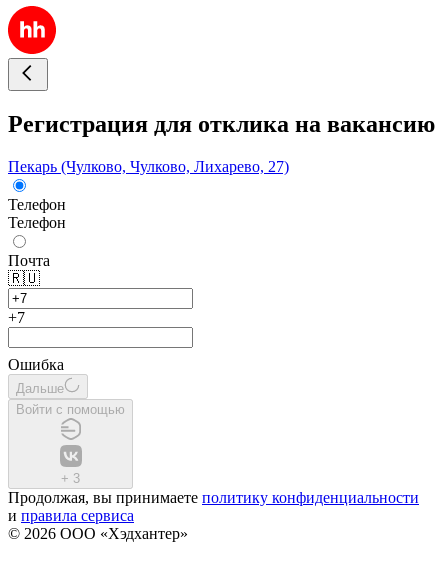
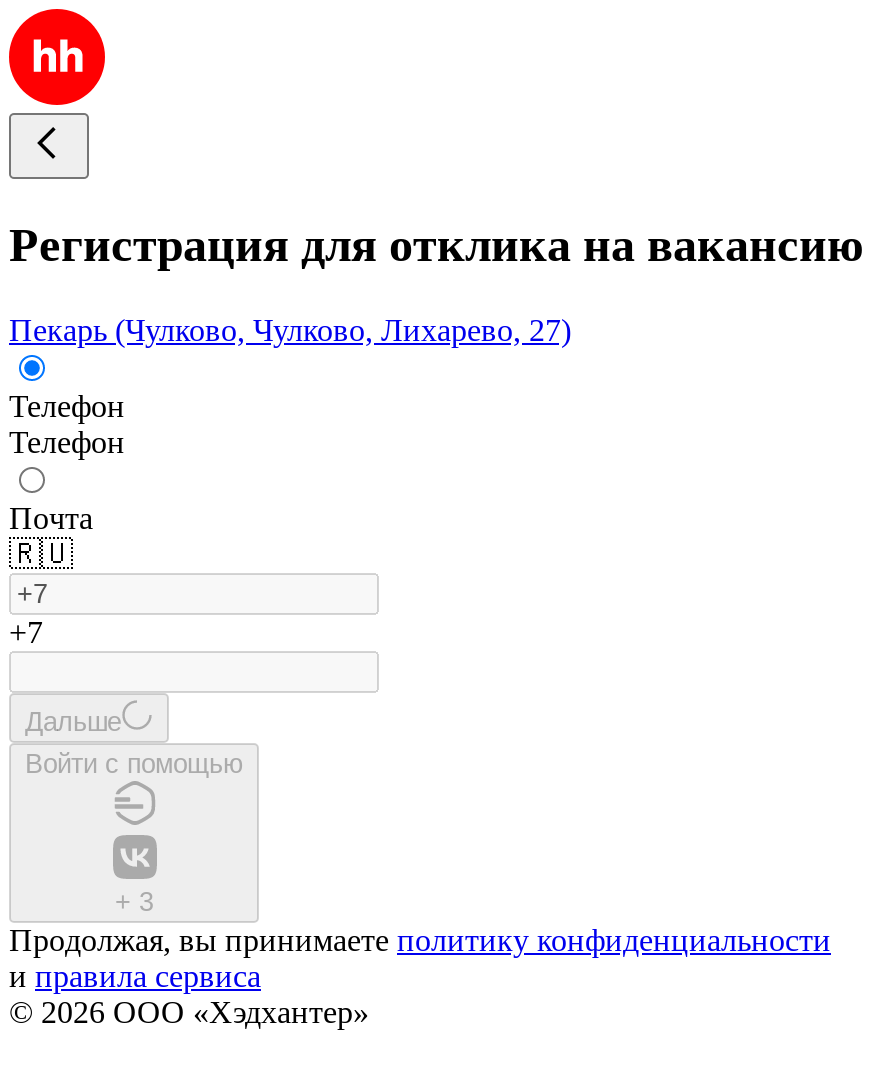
[8,356,64,373] Ошибка -> none

